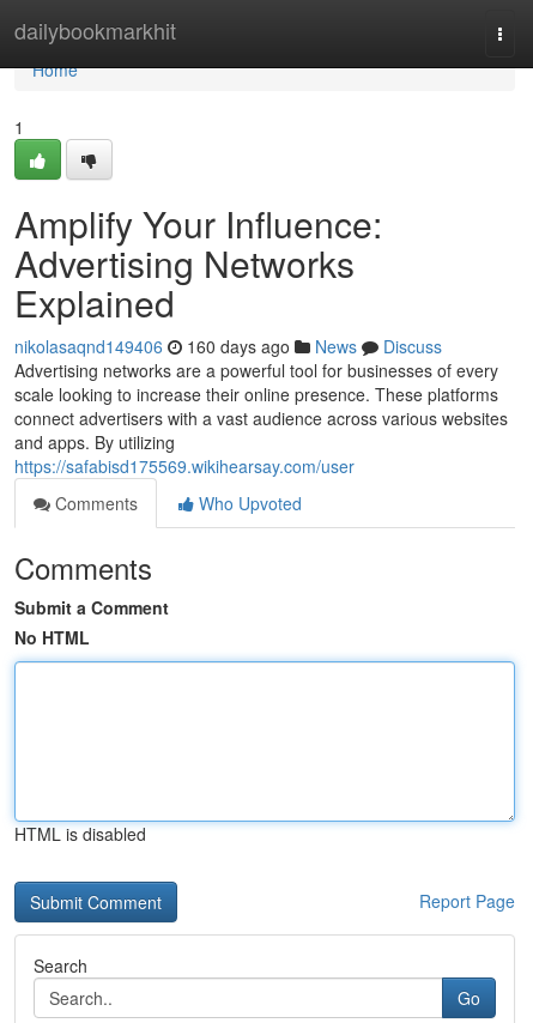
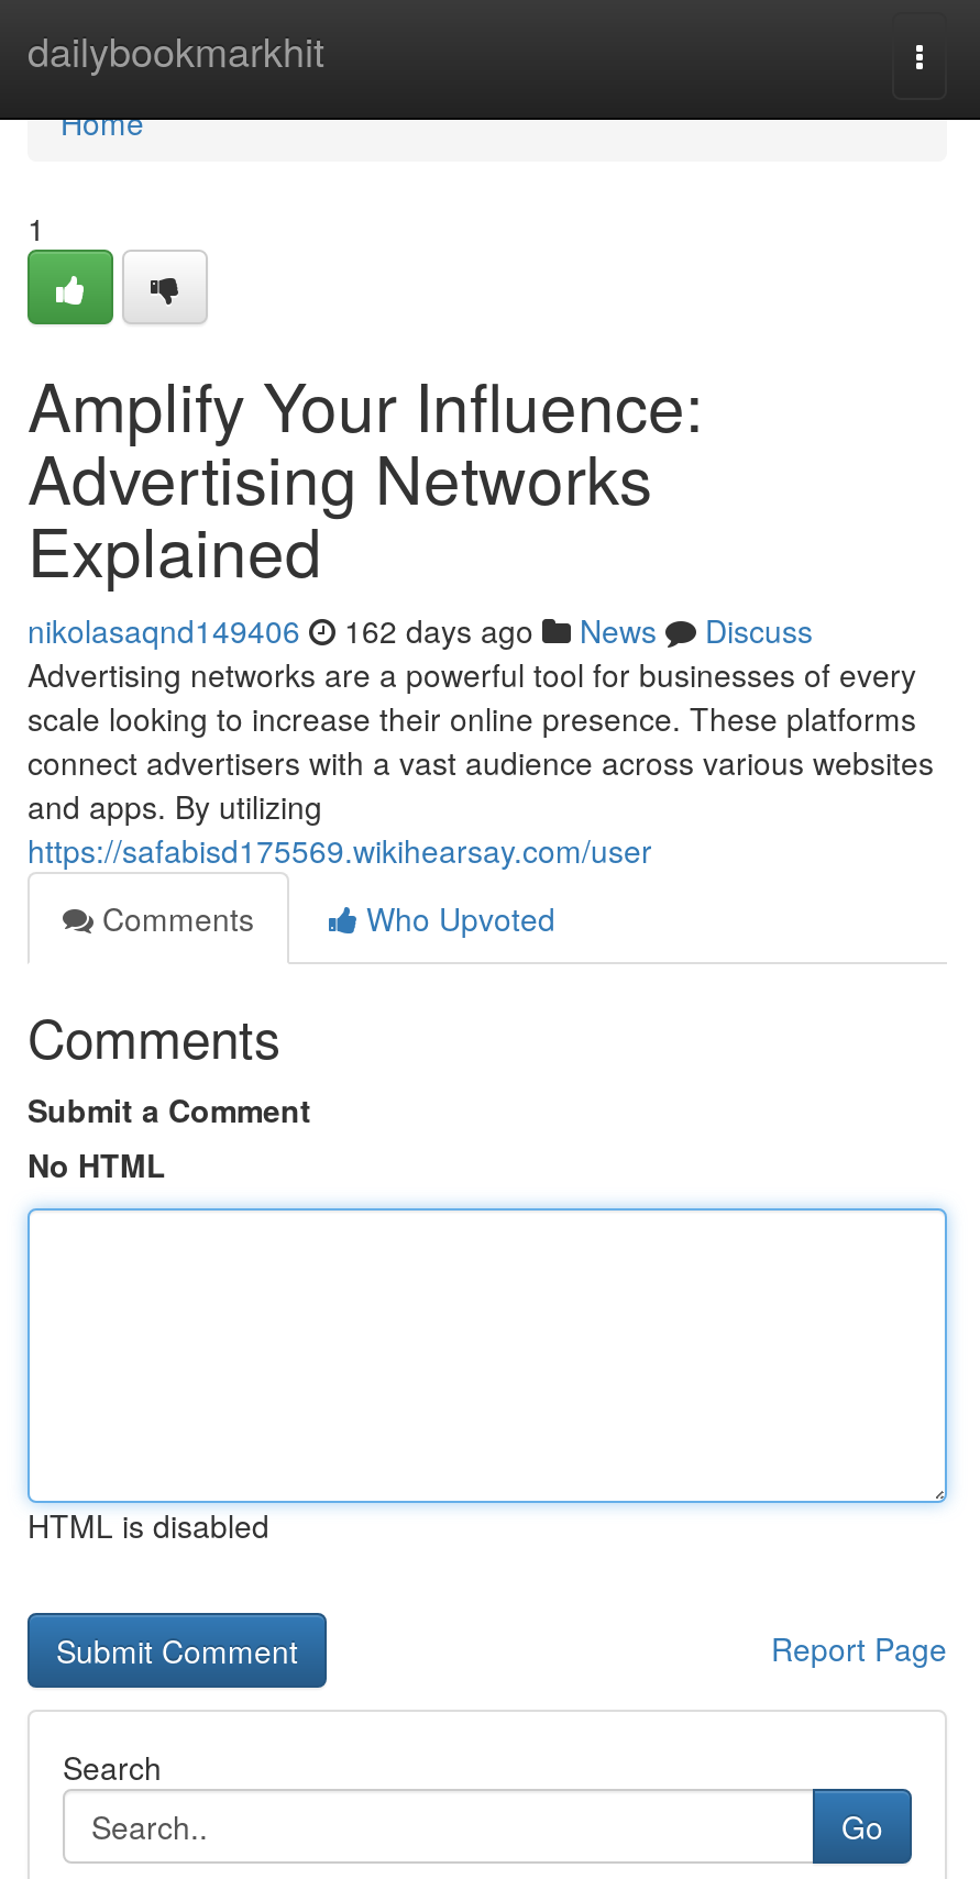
[14,334,442,358] nikolasaqnd149406 160 days ago News Discuss -> [27,608,813,652] nikolasaqnd149406 162 days ago News Discuss

